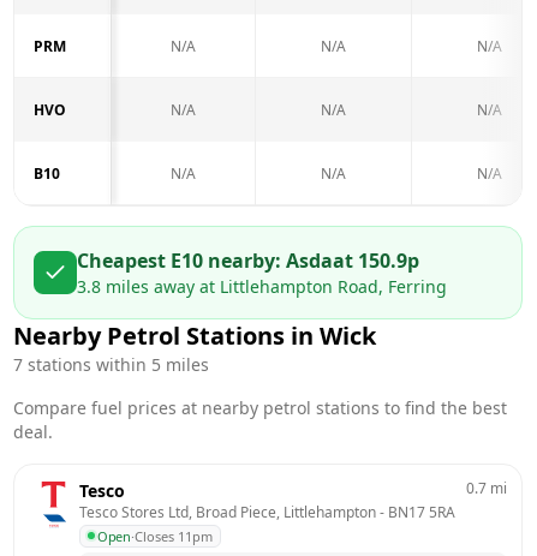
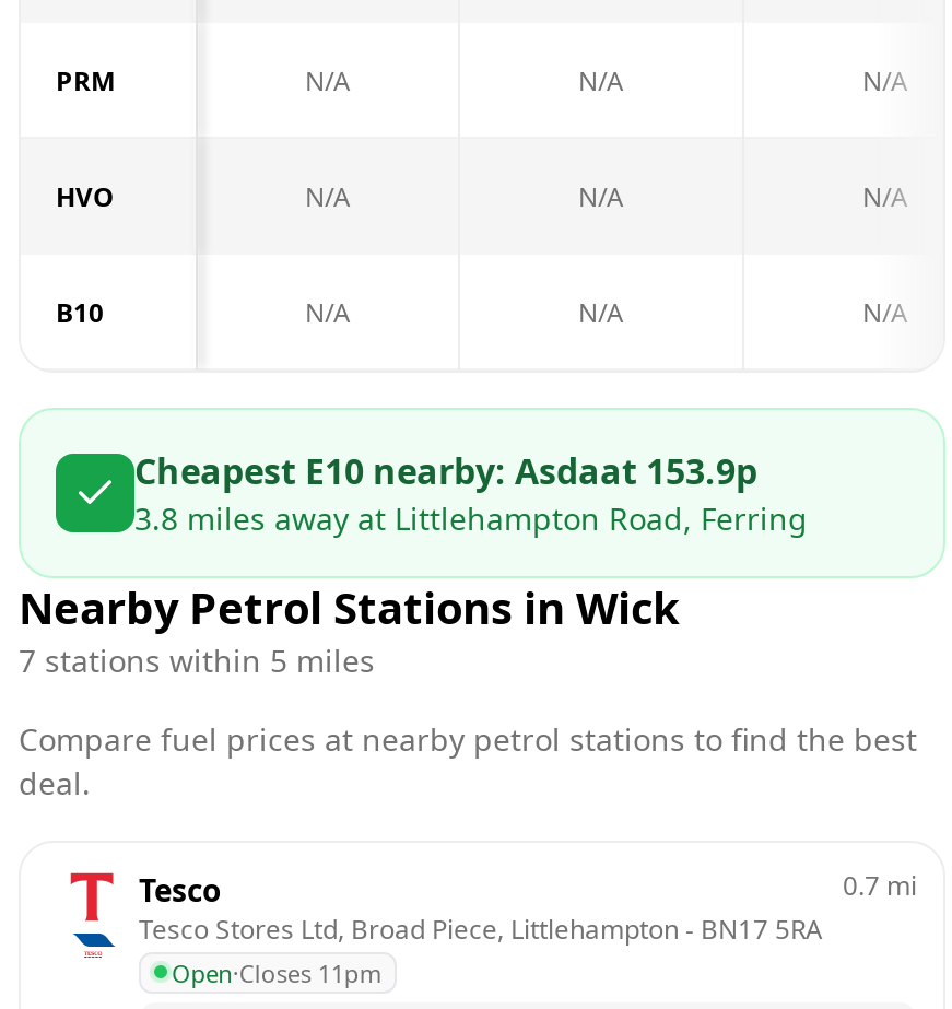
[77,247,419,274] Cheapest E10 nearby: Asdaat 150.9p -> [134,447,757,495] Cheapest E10 nearby: Asdaat 153.9p

